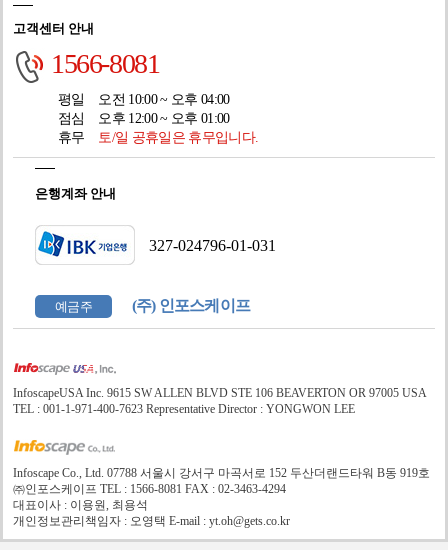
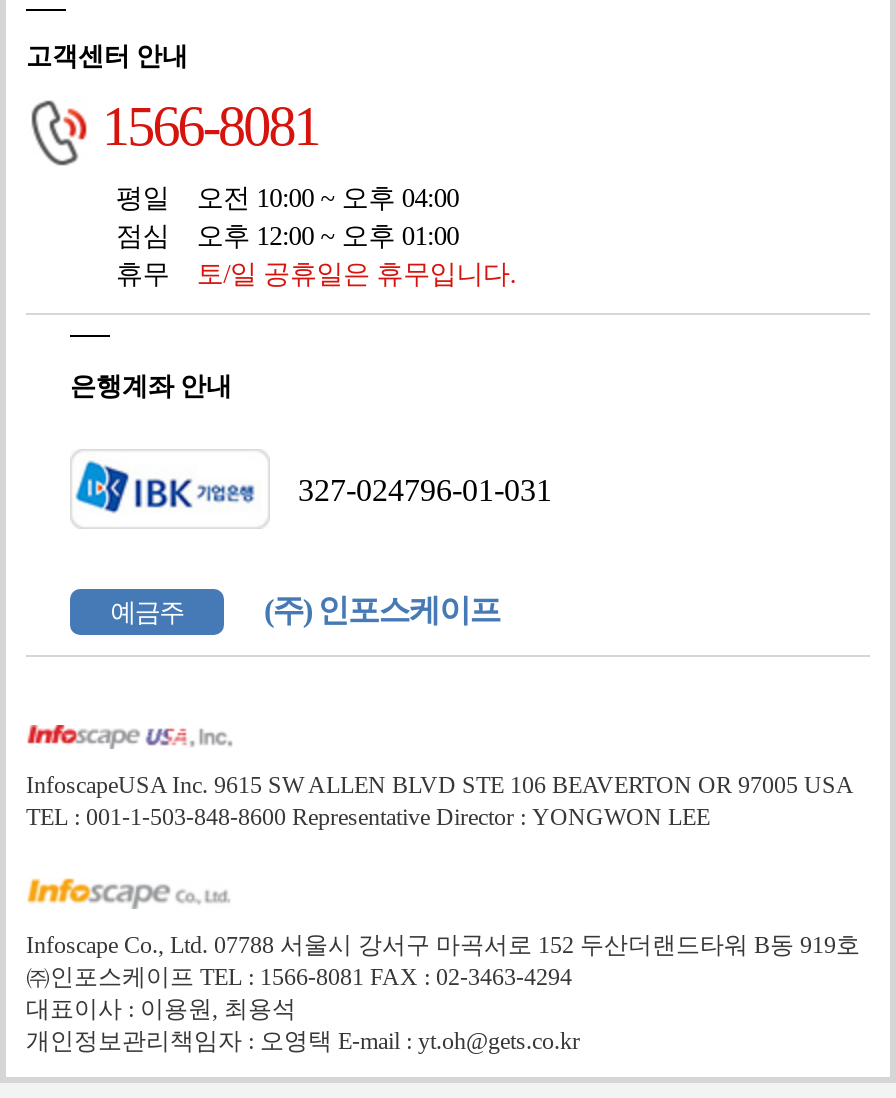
[13,402,355,416] TEL : 001-1-971-400-7623 Representative Director : YONGWON LEE -> [26,804,710,832] TEL : 001-1-503-848-8600 Representative Director : YONGWON LEE

